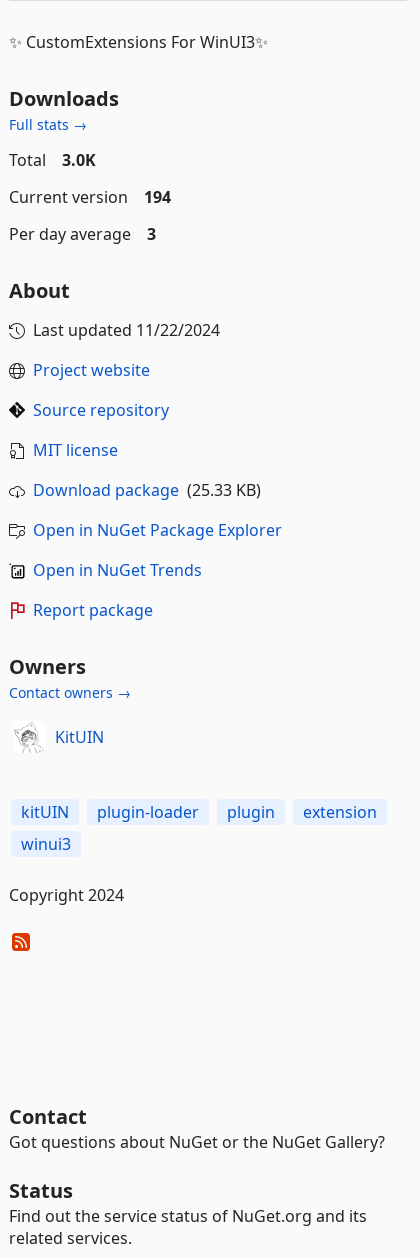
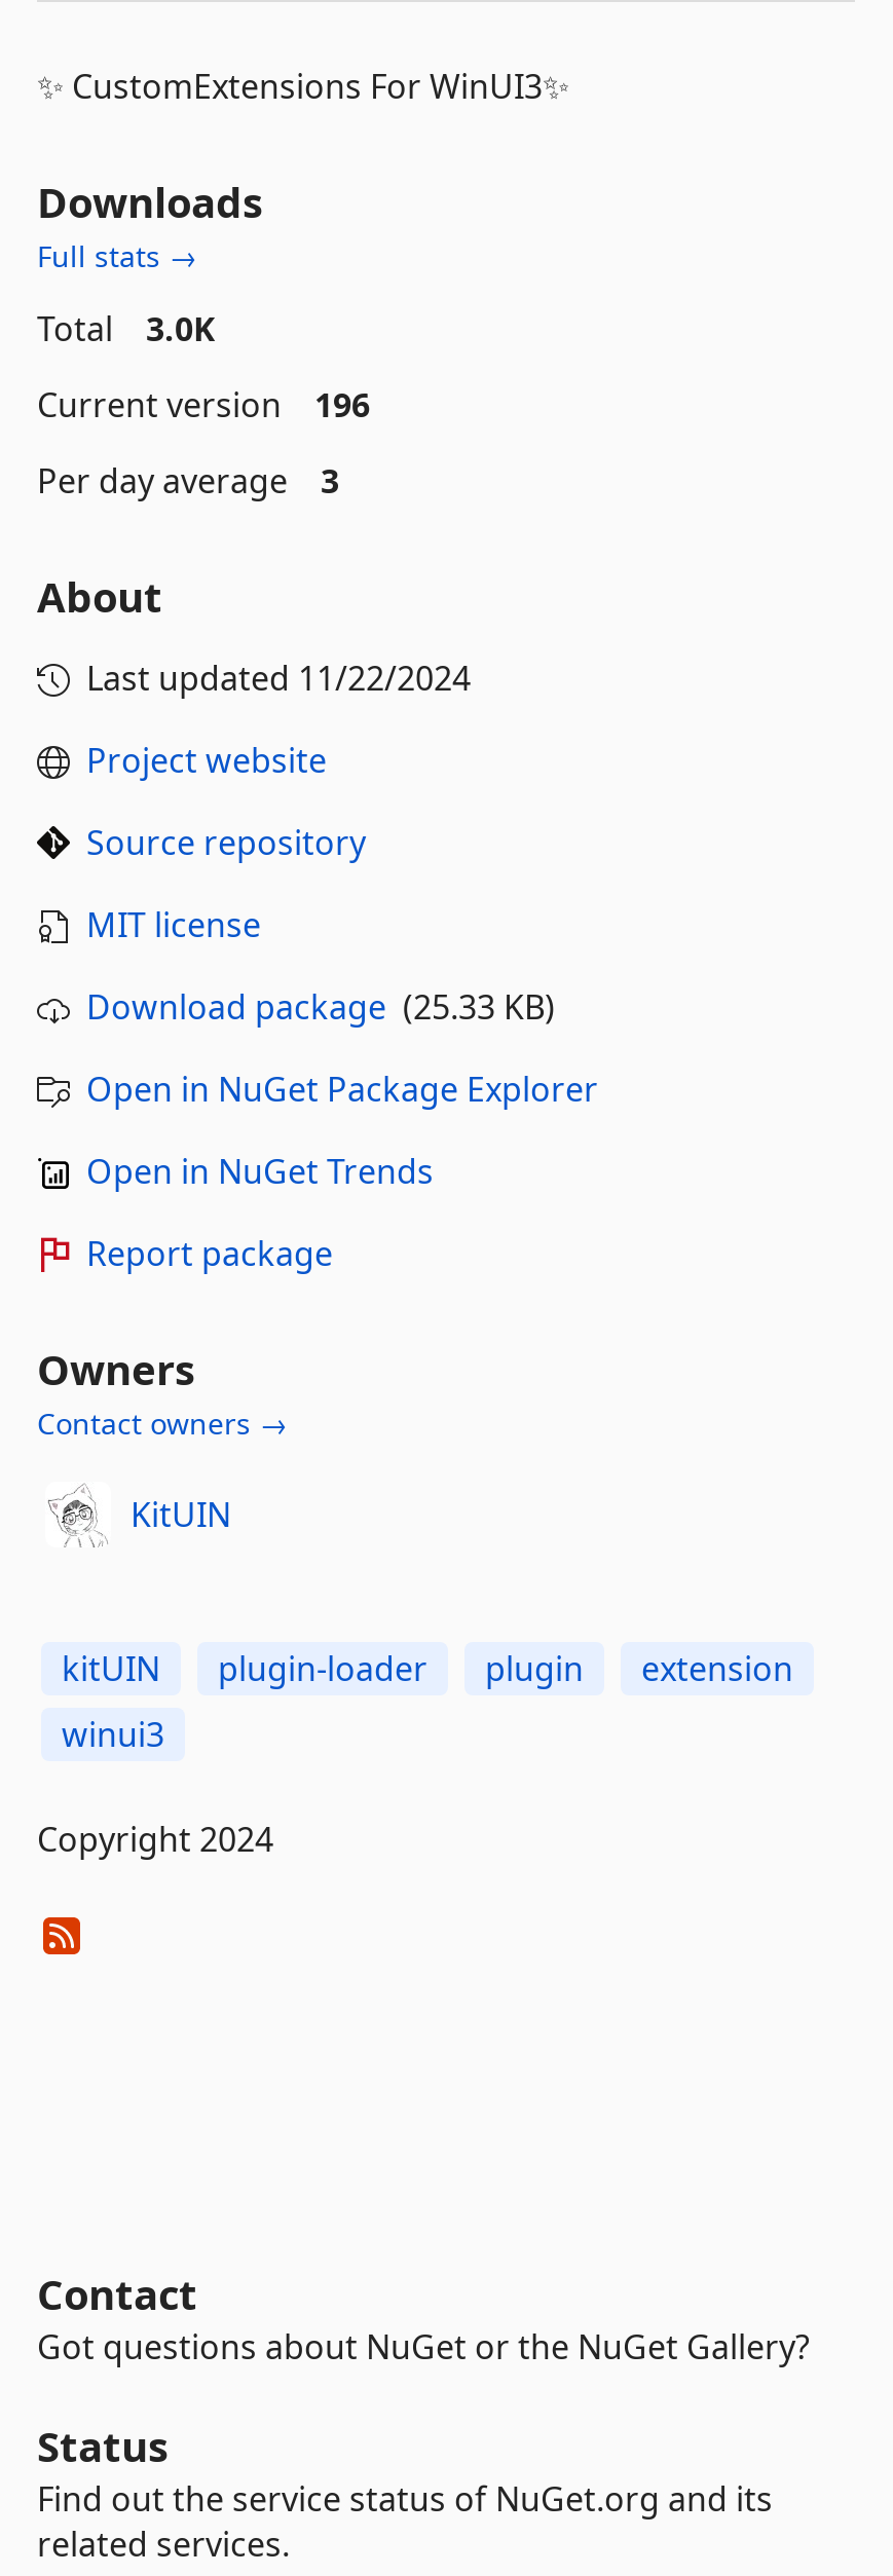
[9,186,171,208] Current version 194 -> [37,382,370,427] Current version 196

